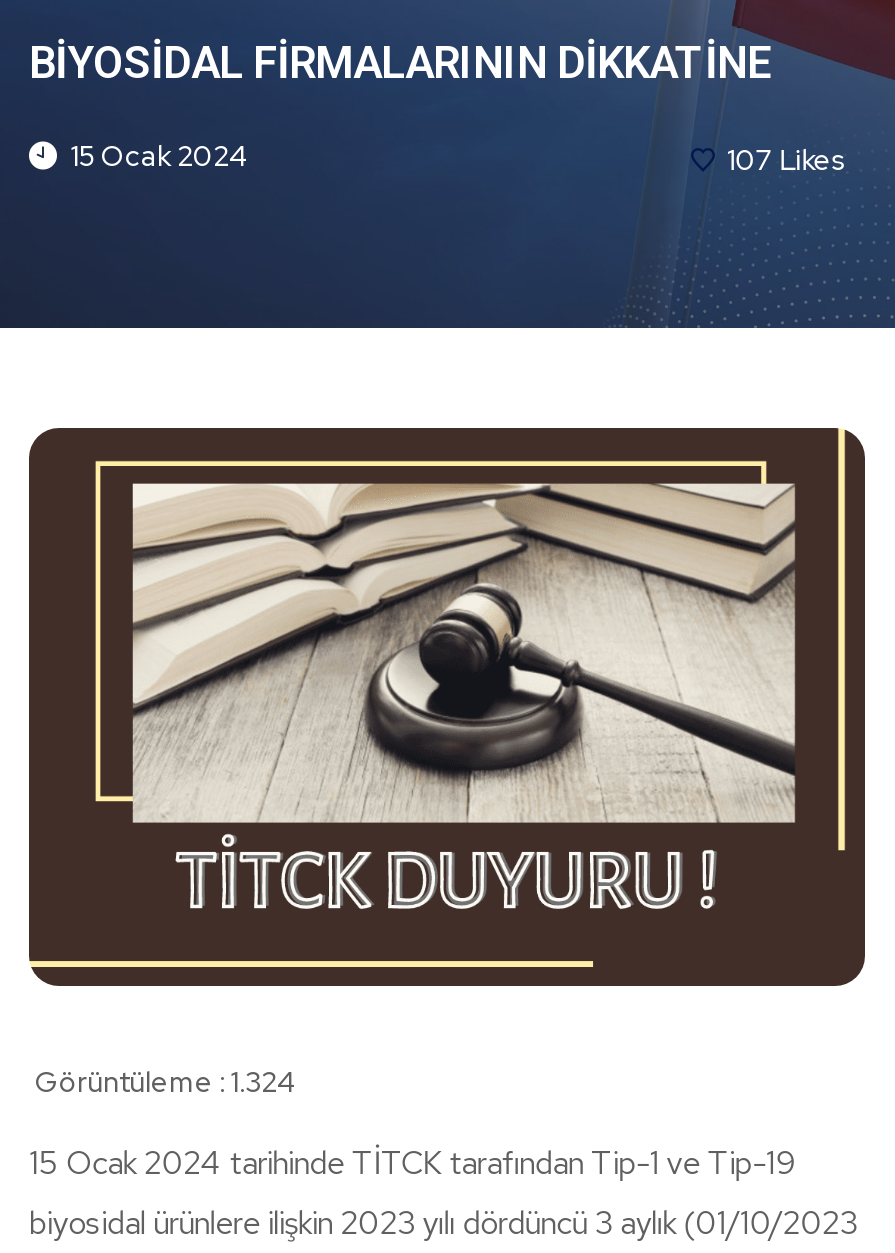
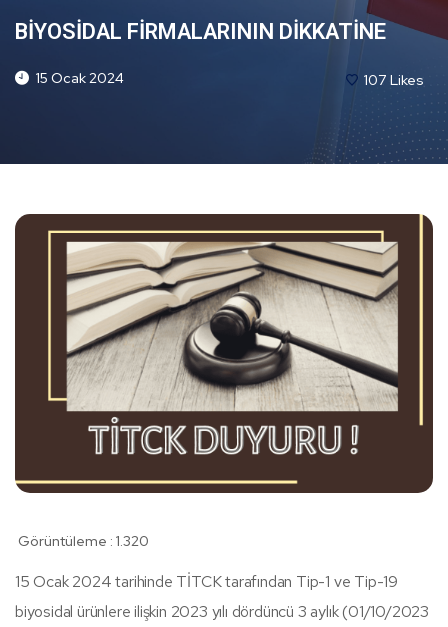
[35,1063,295,1099] Görüntüleme : 1.324 -> [18,532,149,550] Görüntüleme : 1.320

